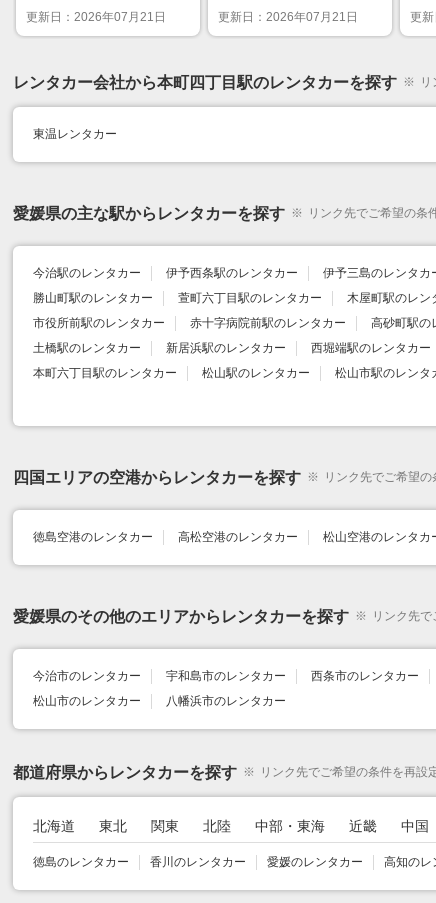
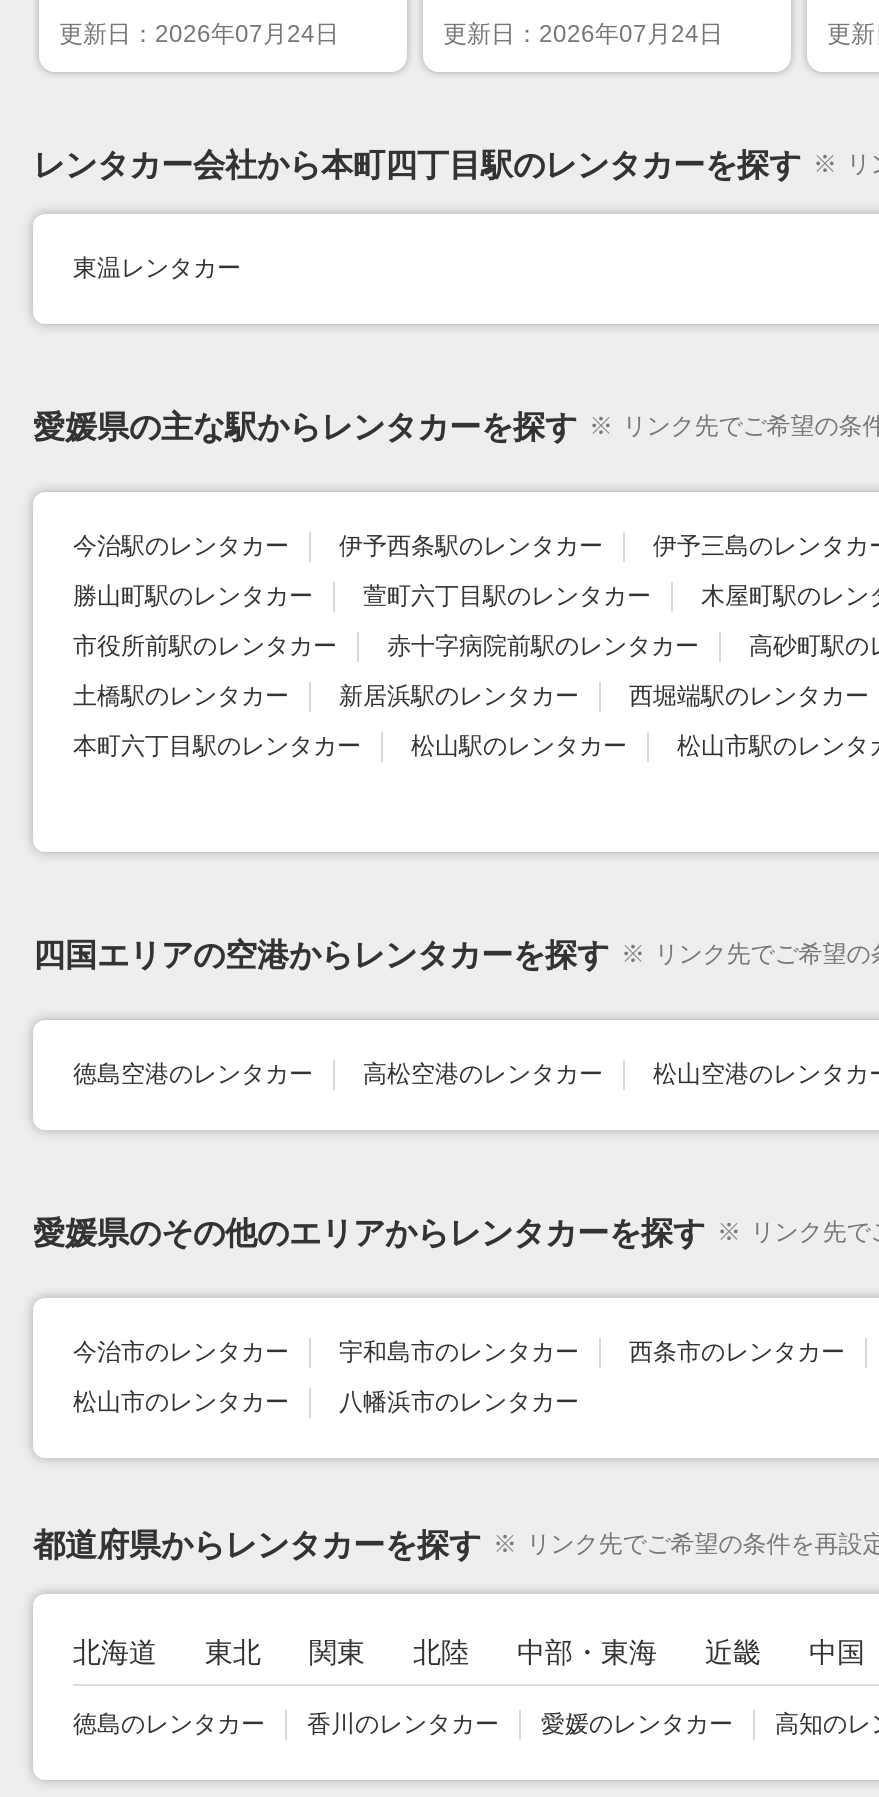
[26,10,166,24] 更新日：2026年07月21日 -> [59,20,339,48] 更新日：2026年07月24日
[218,10,358,24] 更新日：2026年07月21日 -> [443,20,723,48] 更新日：2026年07月24日

